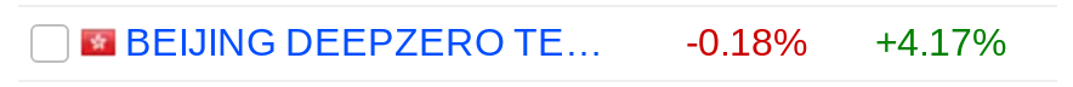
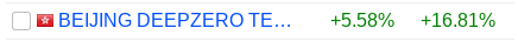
[686,22,807,63] -0.18% -> [330,11,394,31] +5.58%
[875,22,1006,63] +4.17% -> [420,11,495,31] +16.81%

